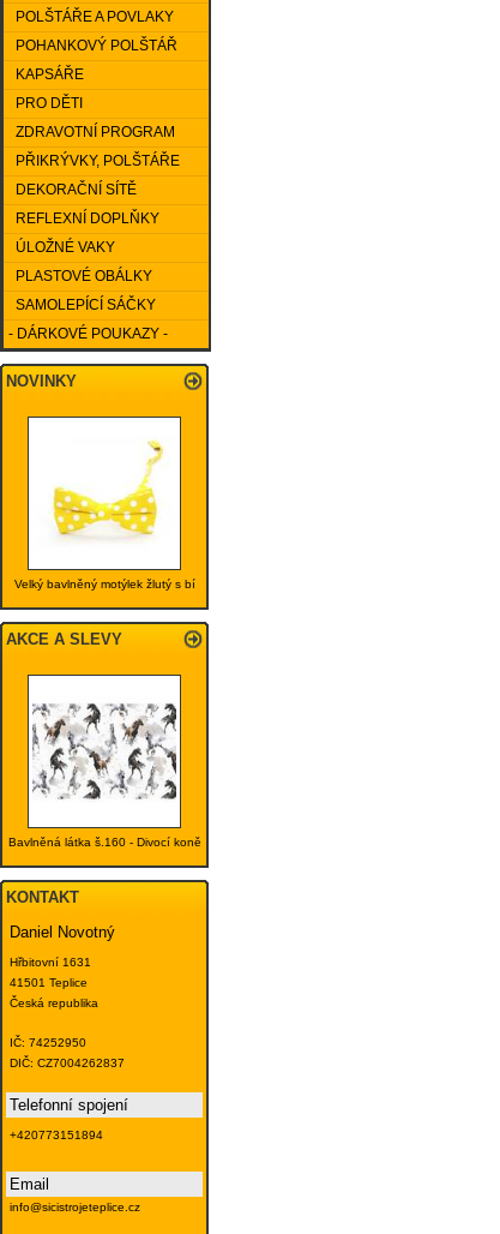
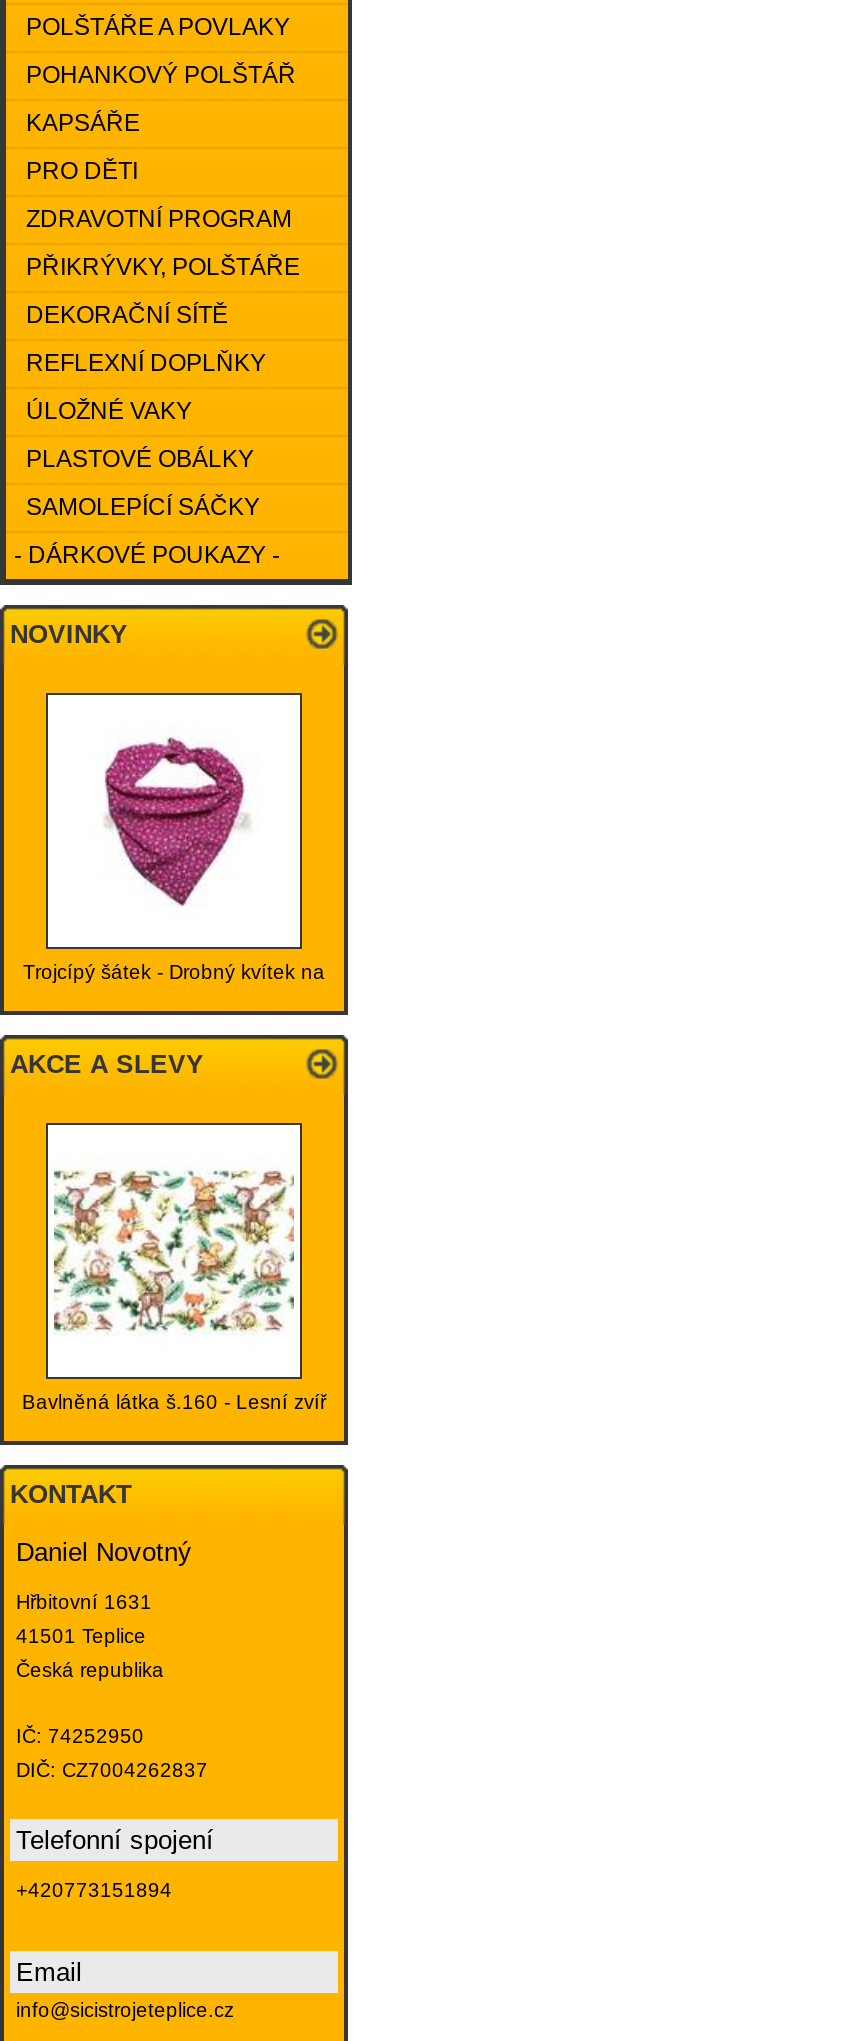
[14,439,195,591] [image] | Velký bavlněný motýlek žlutý s bí -> [23,733,325,983] [image] | Trojcípý šátek - Drobný kvítek na
[8,702,201,849] [image] | Bavlněná látka š.160 - Divocí koně -> [22,1171,326,1413] [image] | Bavlněná látka š.160 - Lesní zvíř

